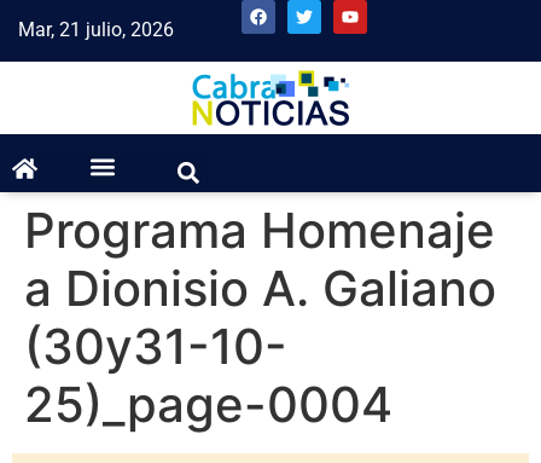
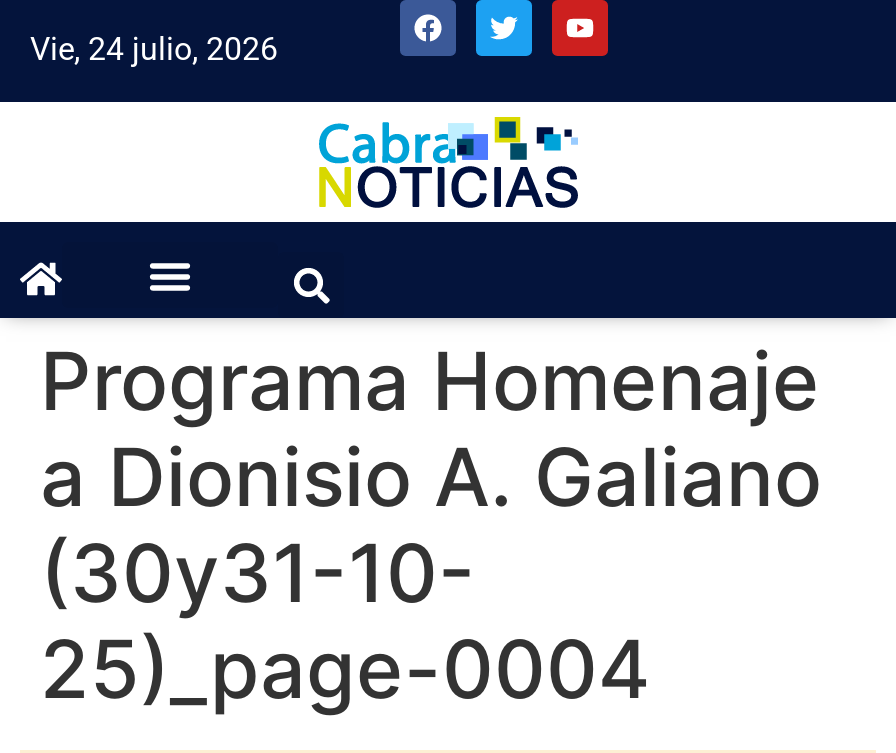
[18,18,174,41] Mar, 21 julio, 2026 -> [30,30,278,68] Vie, 24 julio, 2026

